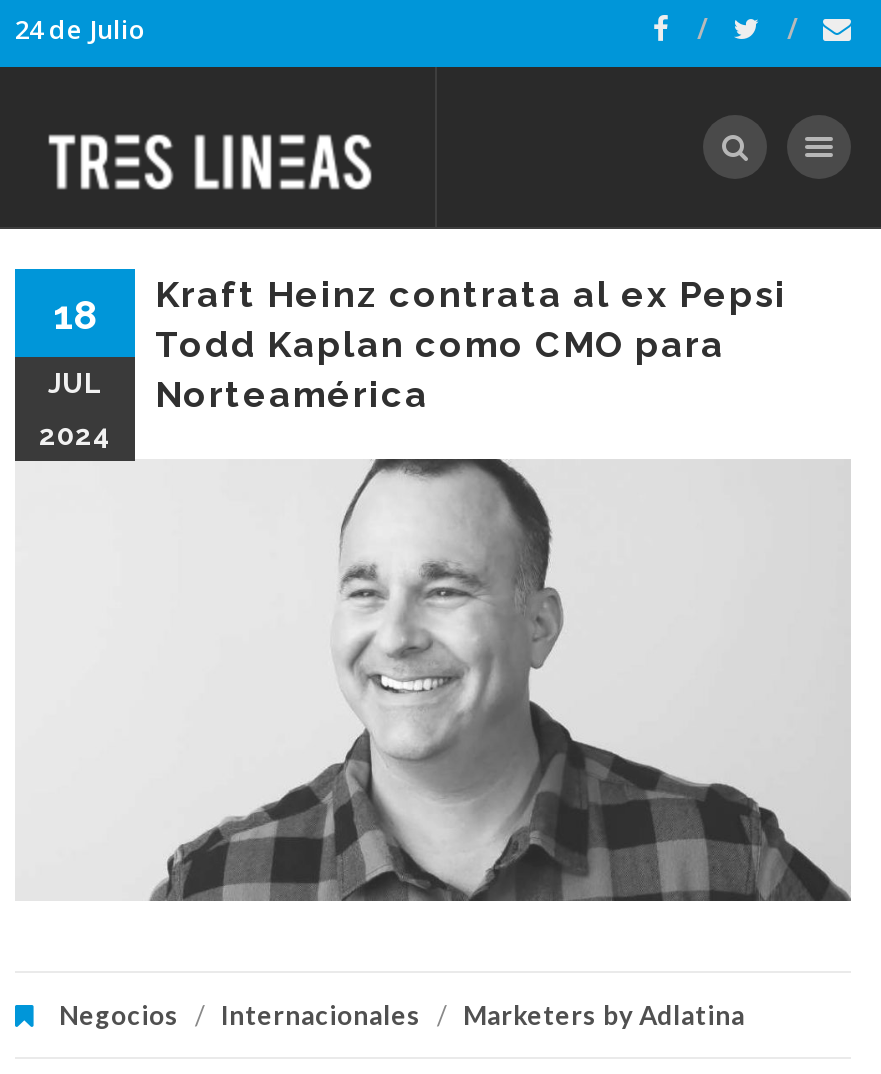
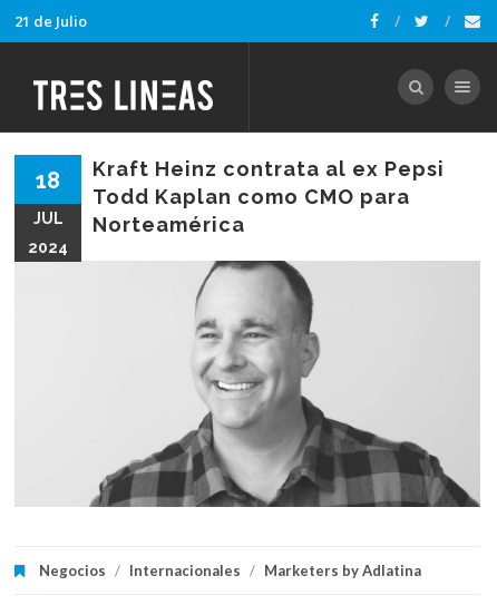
[15,11,145,47] 24 de Julio -> [14,11,87,31] 21 de Julio

